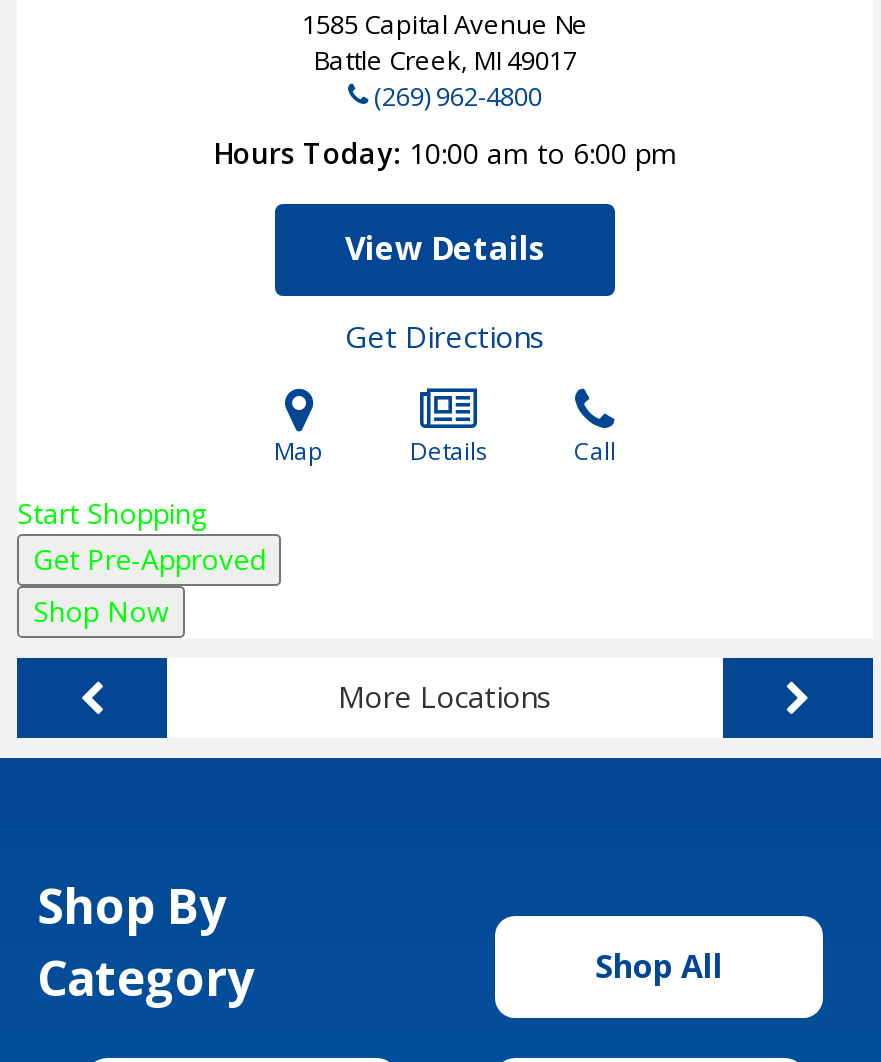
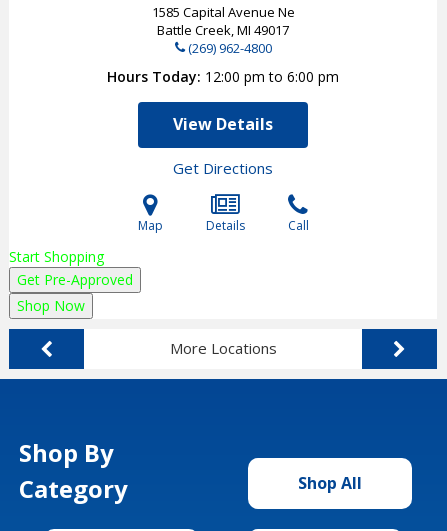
[213,134,677,172] Hours Today 10:00 am to 6:00 pm -> [107,67,339,86] Hours Today 12:00 pm to 6:00 pm

